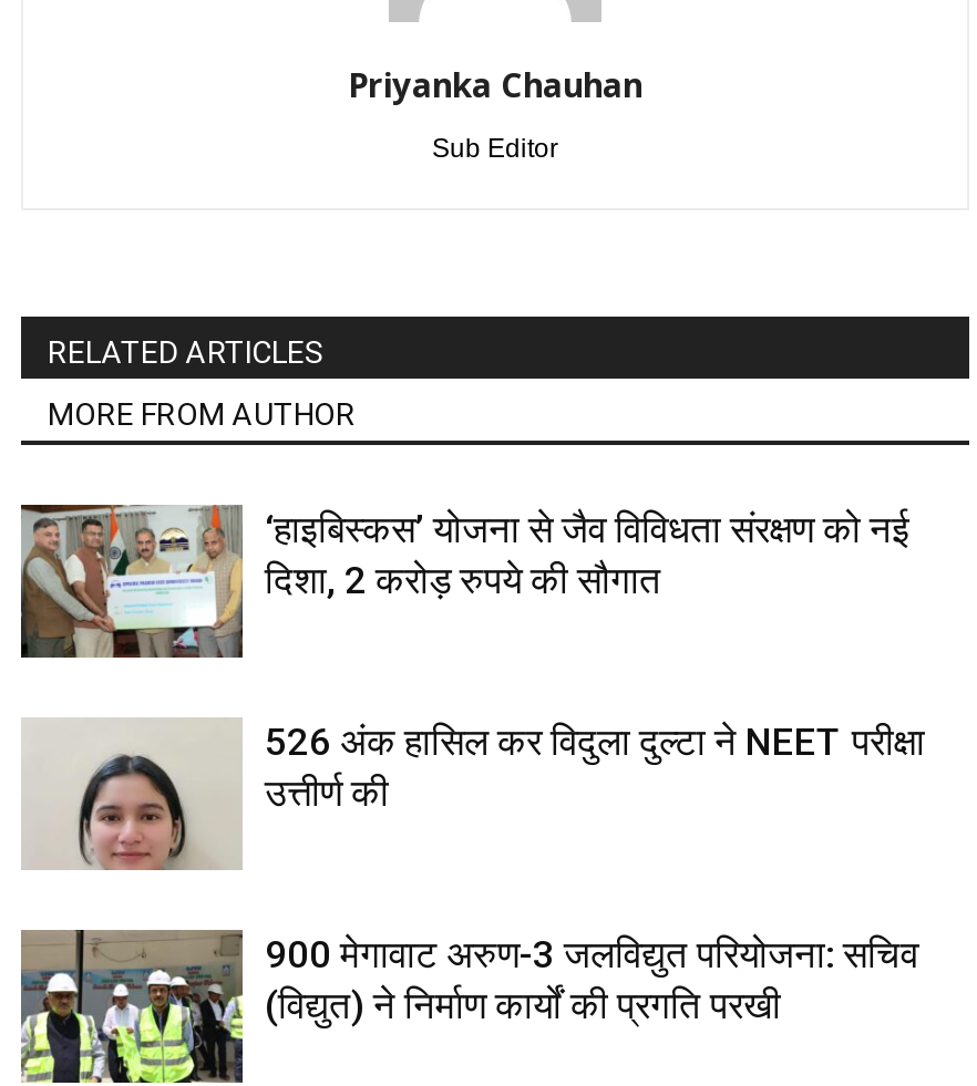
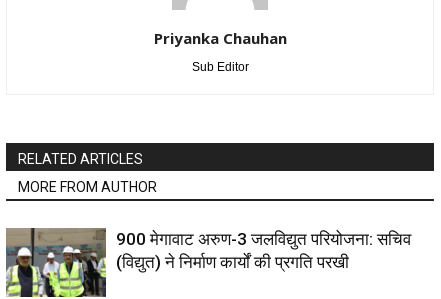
[19,505,909,660] [image] | ‘हाइबिस्कस’ योजना से जैव विविधता संरक्षण को नई | दिशा, 2 करोड़ रुपये की सौगात -> none
[21,717,925,872] [image] | 526 अंक हासिल कर विदुला दुल्टा ने NEET परीक्षा | उत्तीर्ण की -> none

